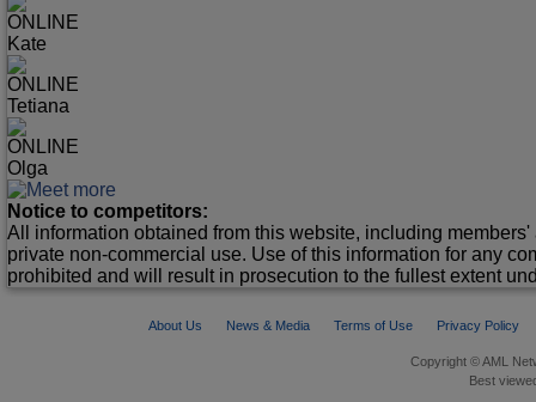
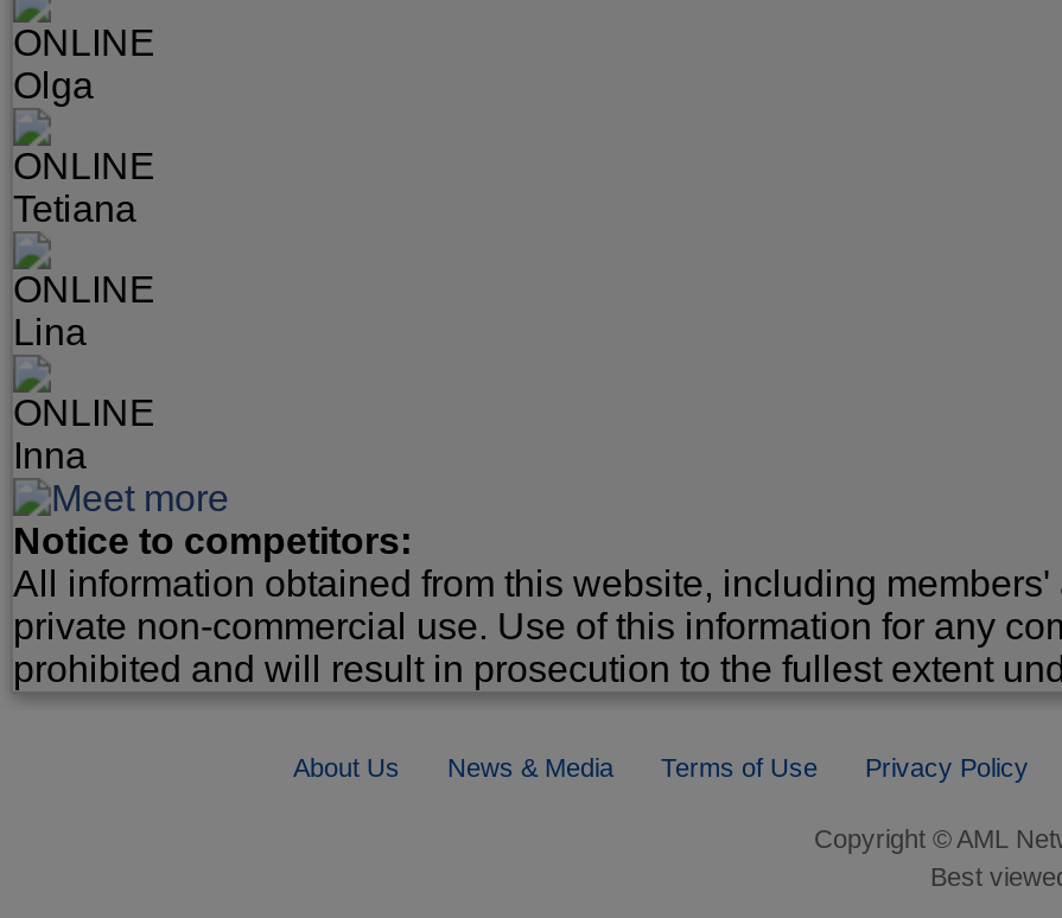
[7,33,47,54] Kate -> none
moved [7,158,48,178] -> [13,66,94,107]: Olga
none -> [13,313,155,477] Lina | ONLINE | Inna

